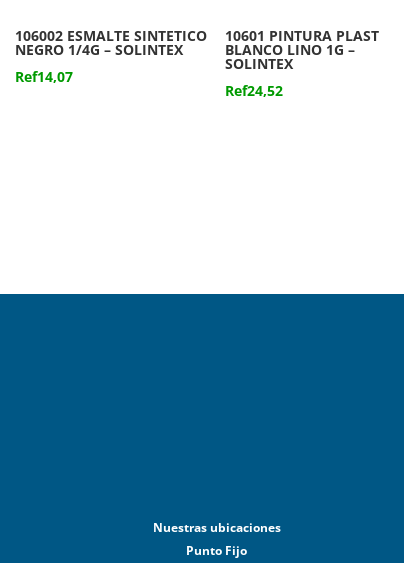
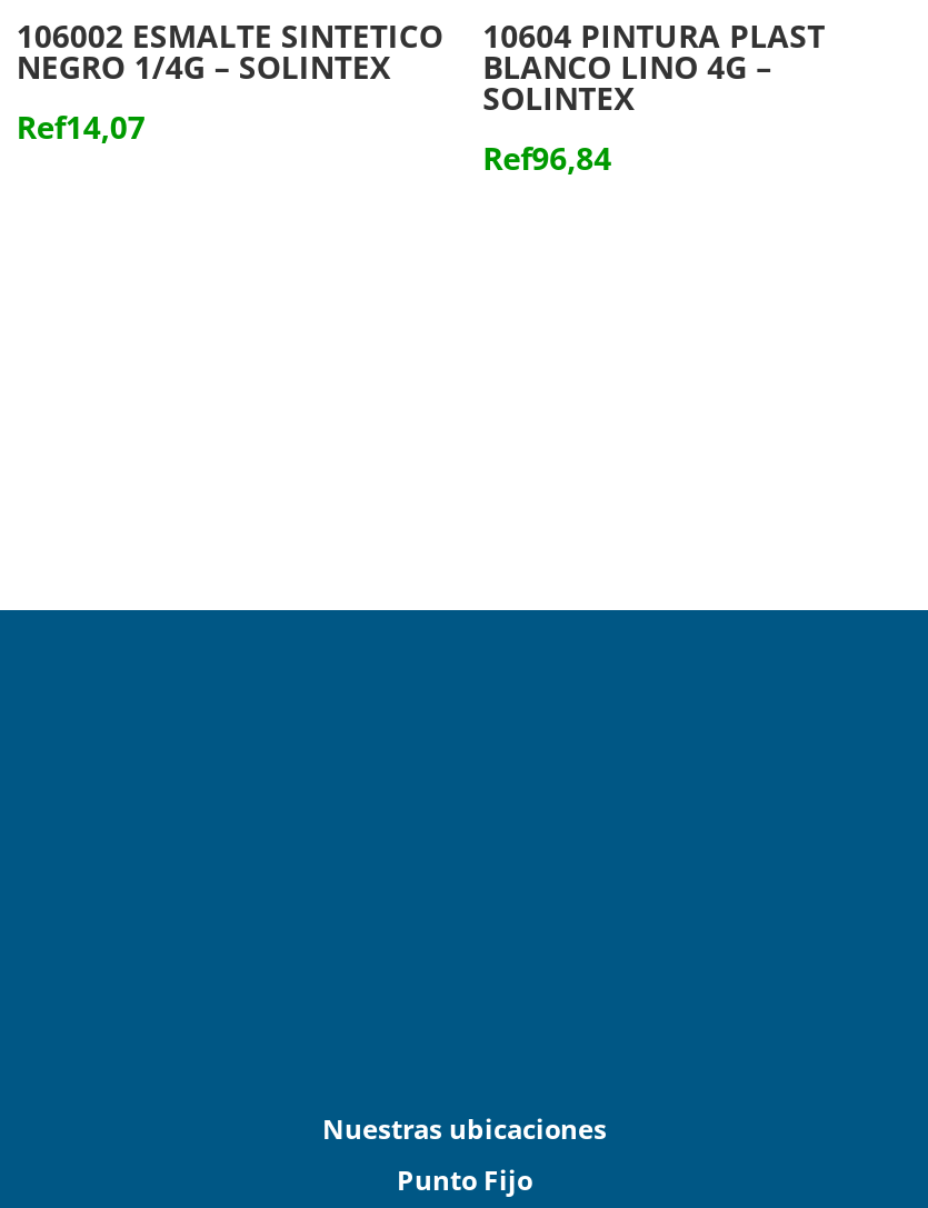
[225,26,379,45] 10601 PINTURA PLAST -> [483,14,825,56] 10604 PINTURA PLAST
[225,40,355,59] BLANCO LINO 1G – -> [483,45,772,87] BLANCO LINO 4G –
[225,81,283,100] Ref24,52 -> [483,136,611,178] Ref96,84

